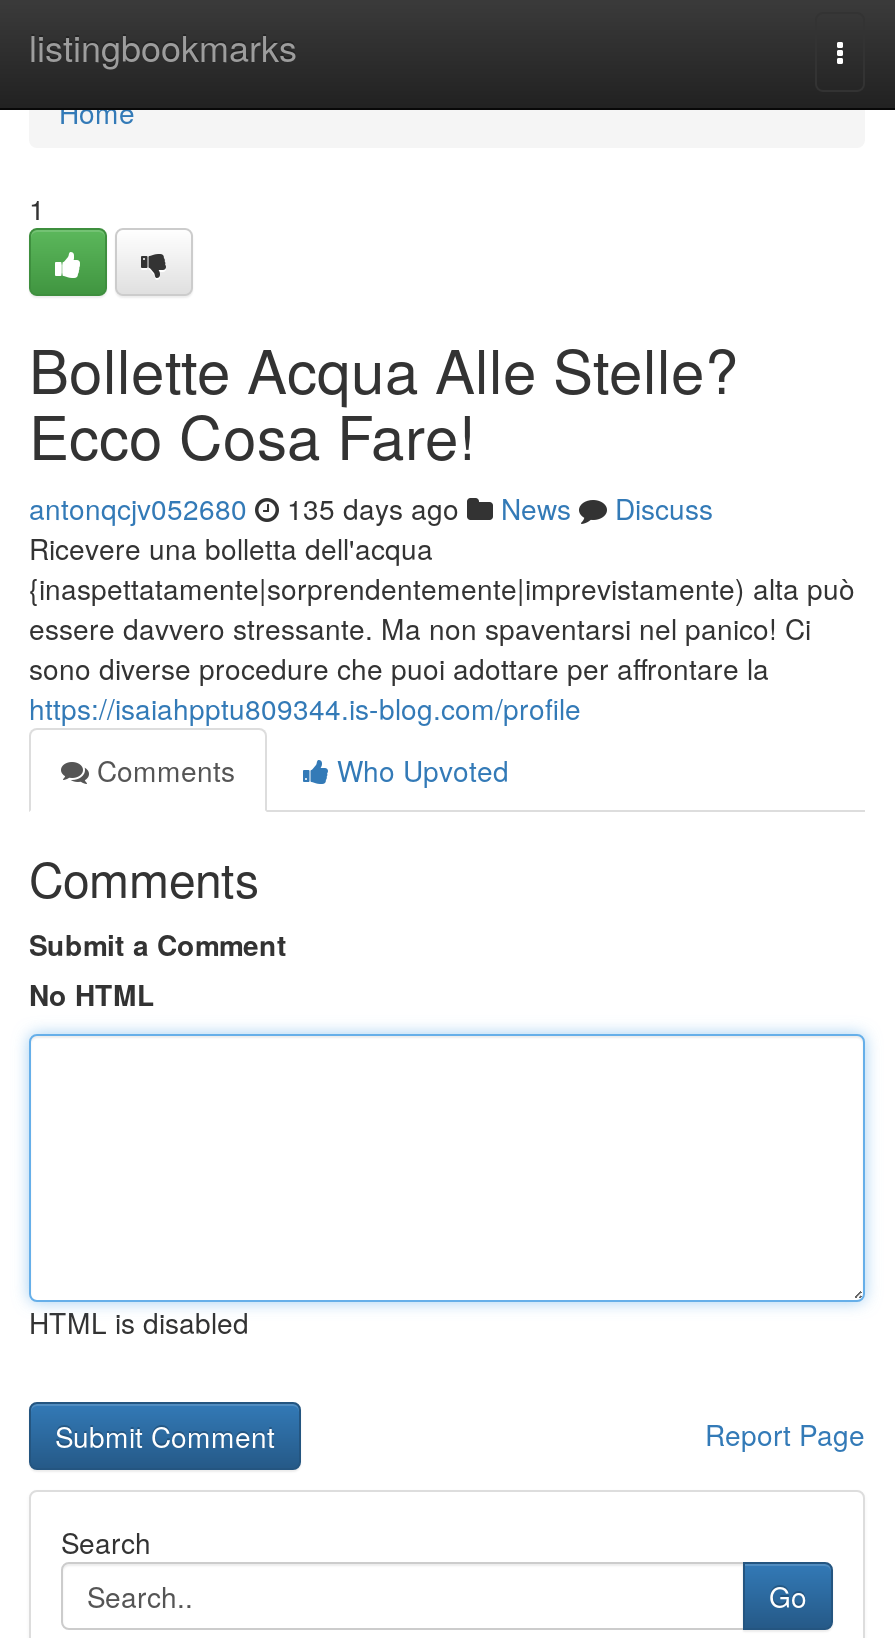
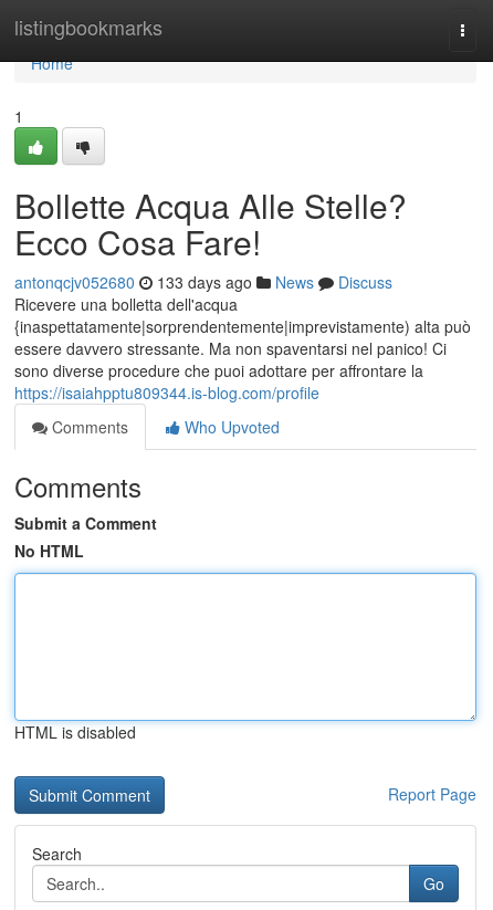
[29,488,713,528] antonqcjv052680 135 days ago News Discuss -> [14,271,392,293] antonqcjv052680 133 days ago News Discuss

